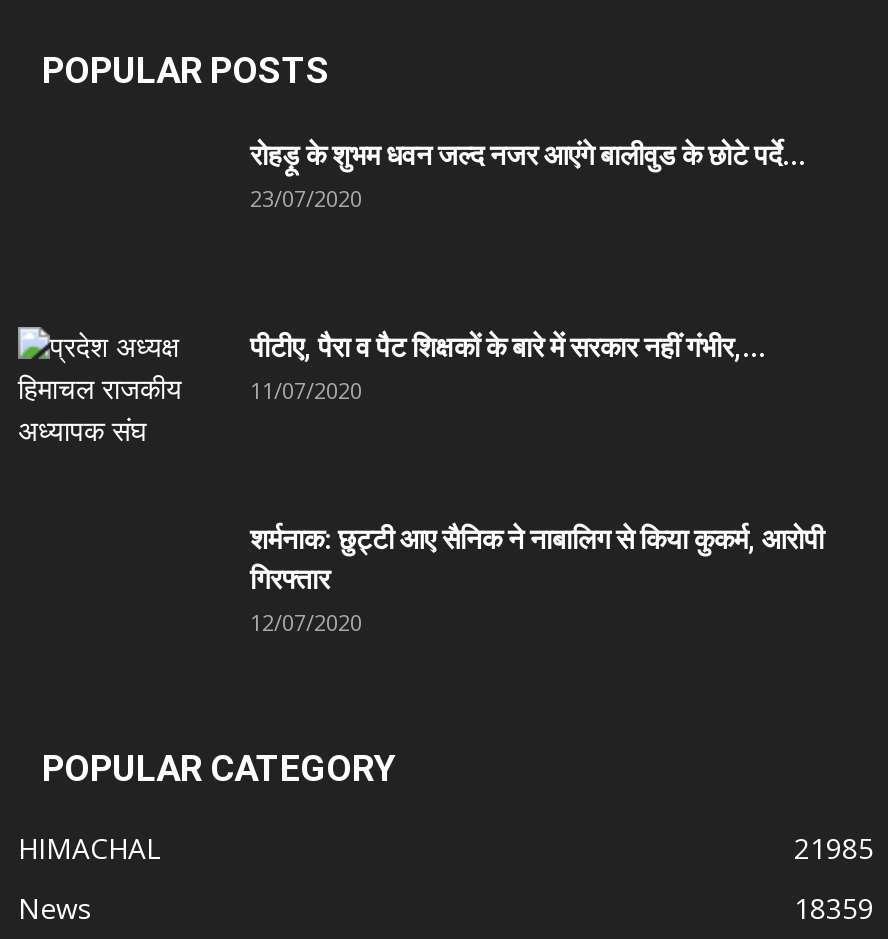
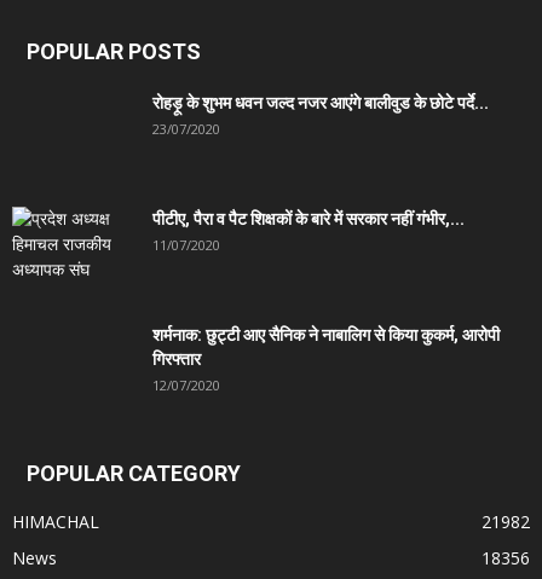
[794,829,874,867] 21985 -> [482,510,530,533] 21982
[794,889,874,927] 18359 -> [482,546,530,569] 18356

